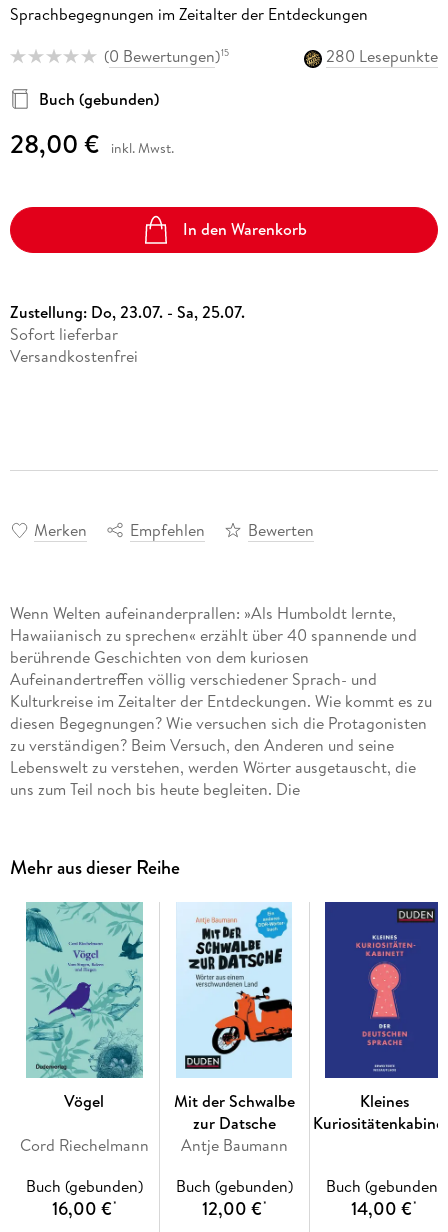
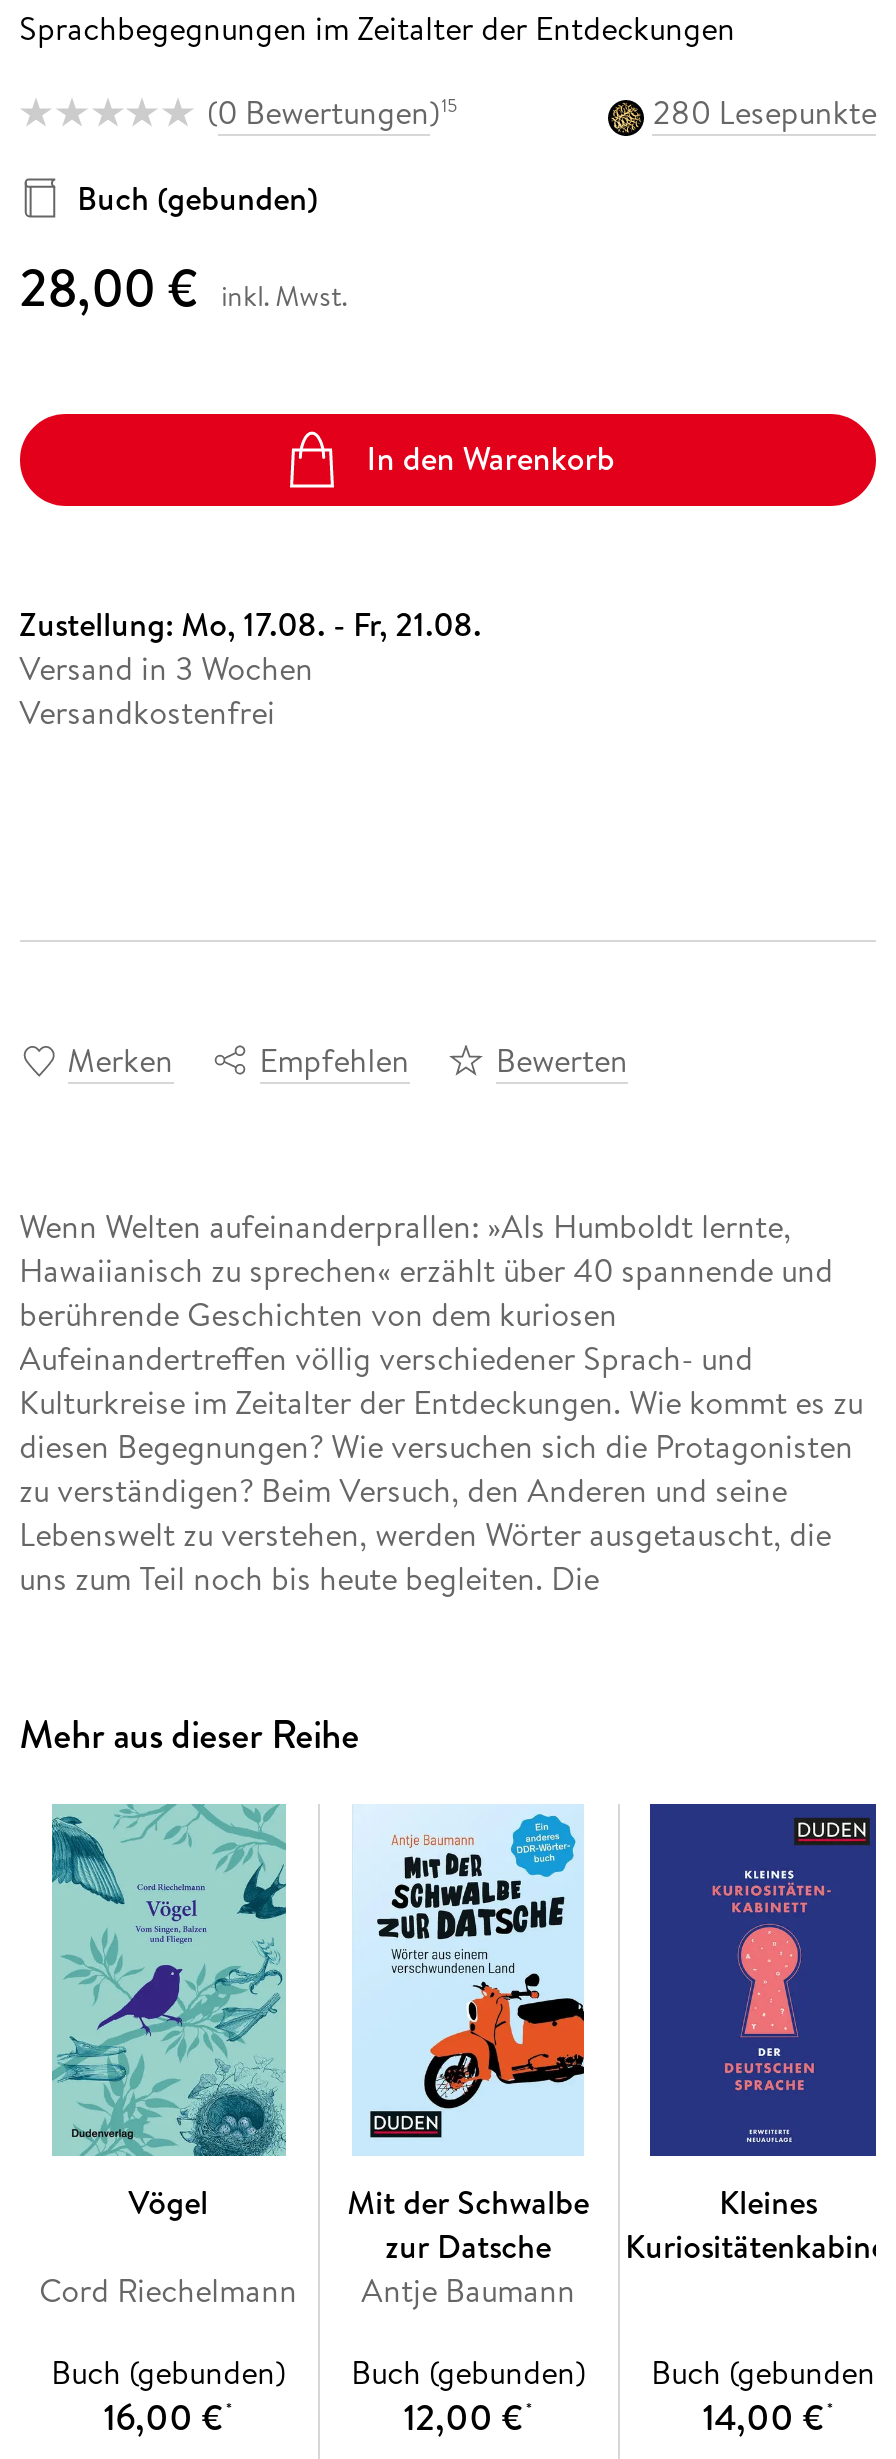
[10,301,245,345] Zustellung: Do, 23.07. - Sa, 25.07. | Sofort lieferbar -> [19,602,481,690] Zustellung: Mo, 17.08. - Fr, 21.08. | Versand in 3 Wochen

